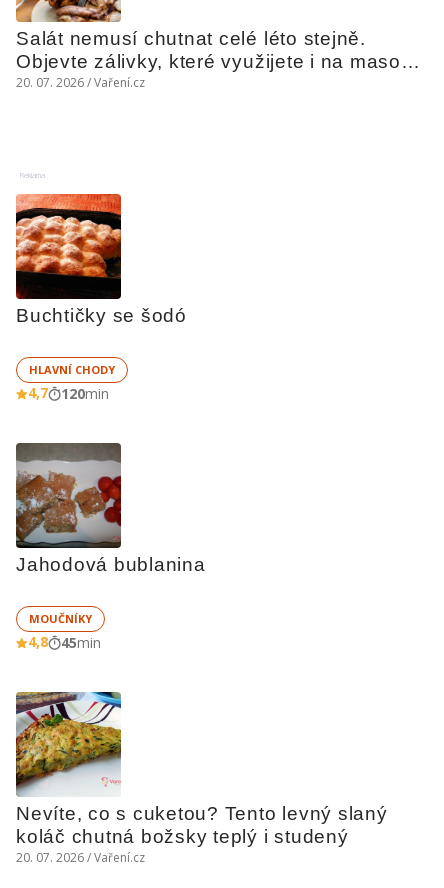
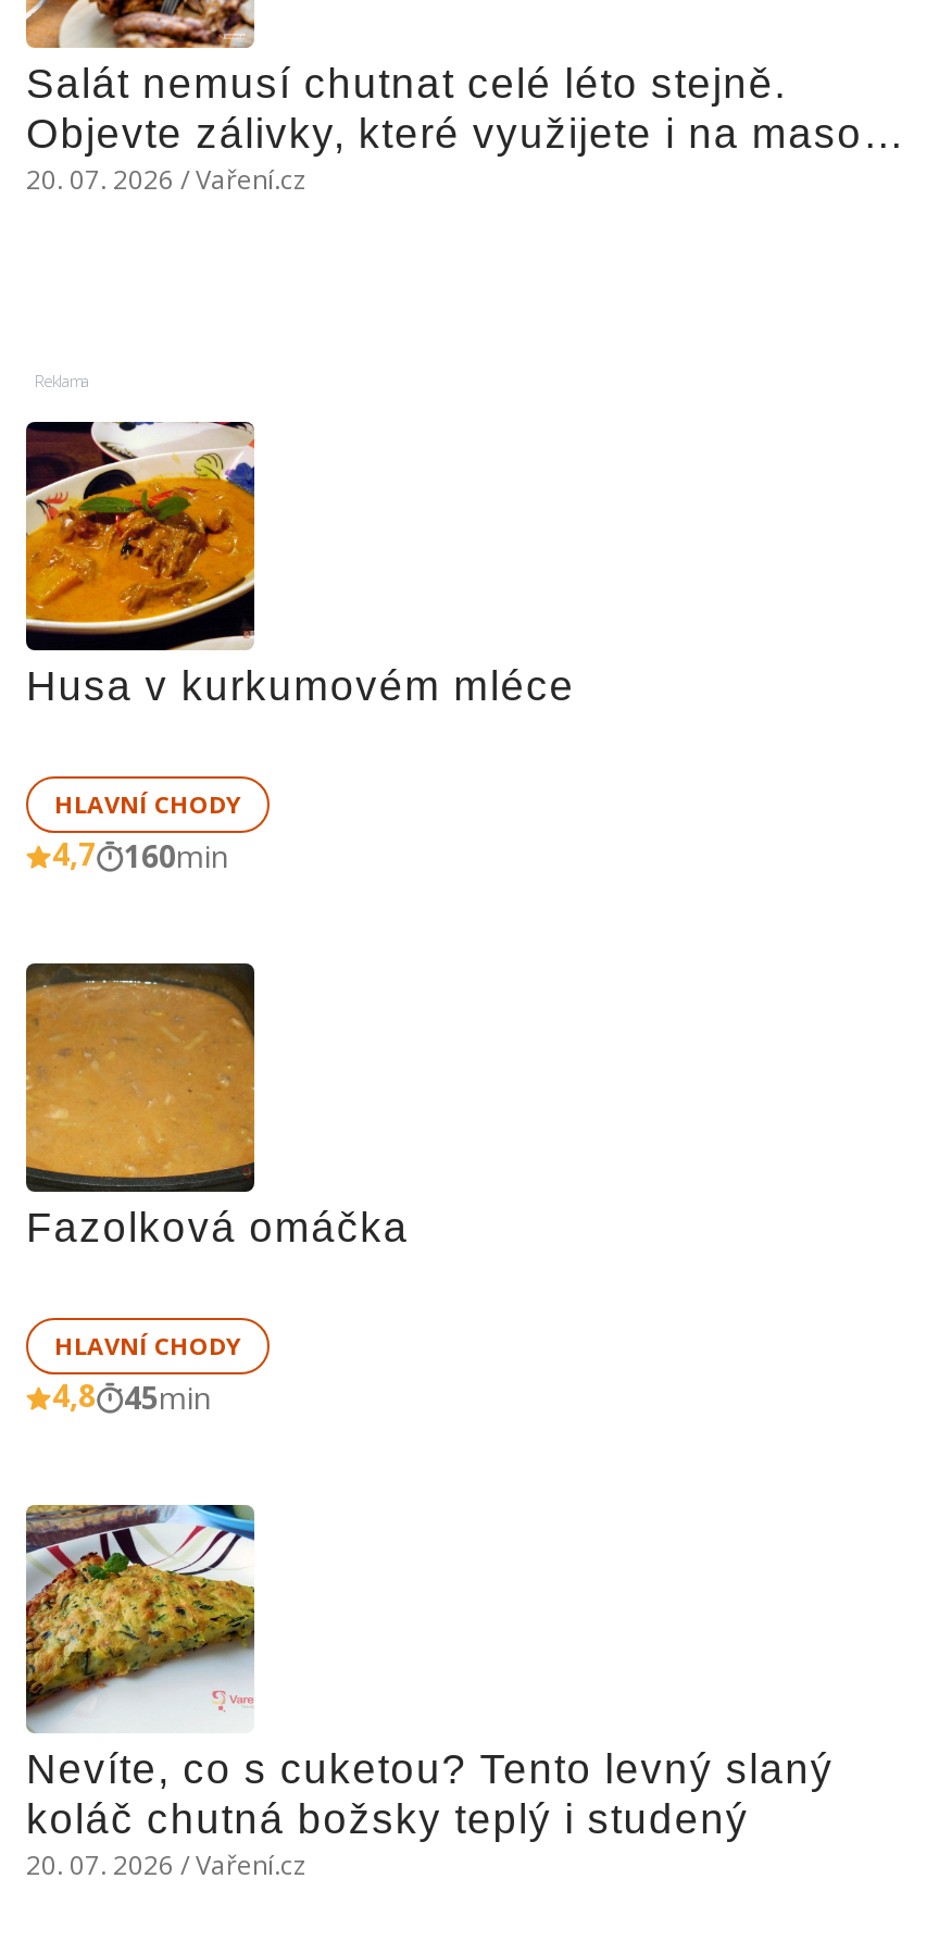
[15,193,187,326] [image] | Buchtičky se šodó -> [24,420,575,709] [image] | Husa v kurkumovém mléce
[28,383,109,403] 4,7 120min -> [52,833,228,876] 4,7 160min
[15,443,206,575] [image] | Jahodová bublanina -> [24,966,409,1251] [image] | Fazolková omáčka
[29,611,92,626] MOUČNÍKY -> [54,1329,241,1361] HLAVNÍ CHODY

